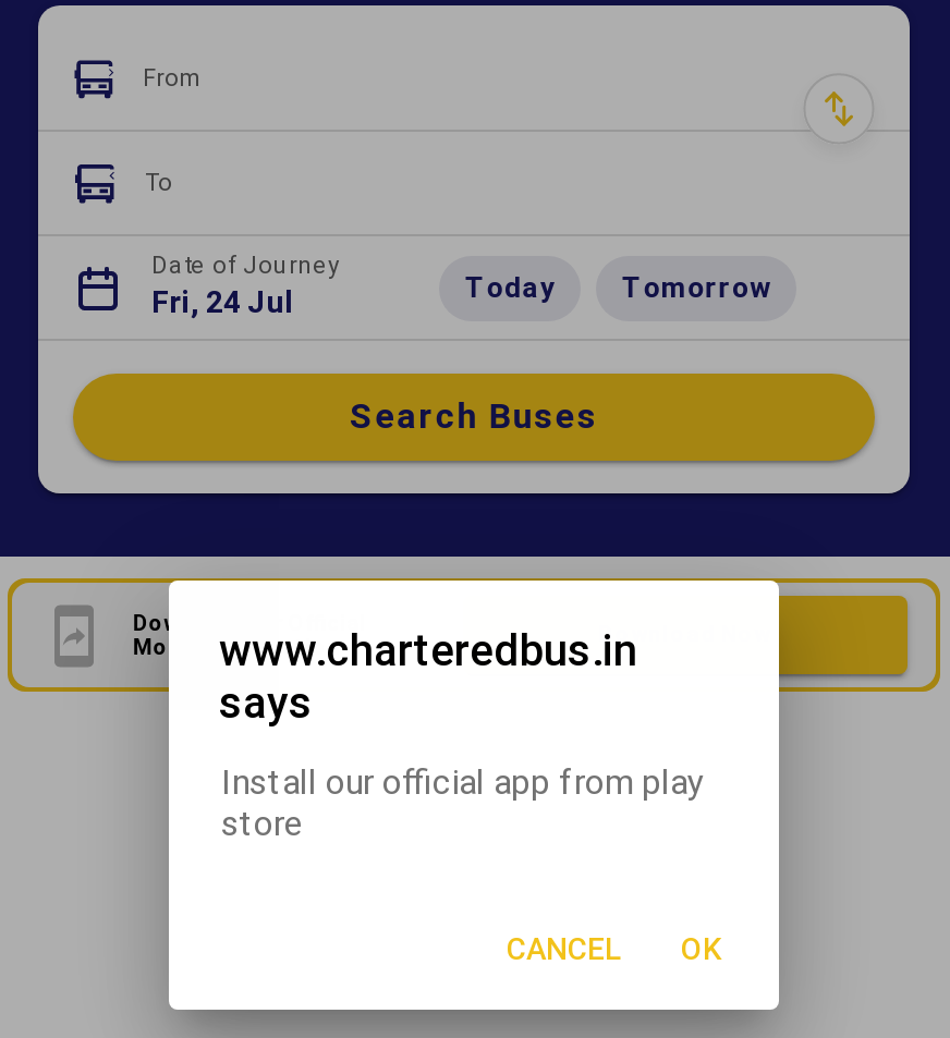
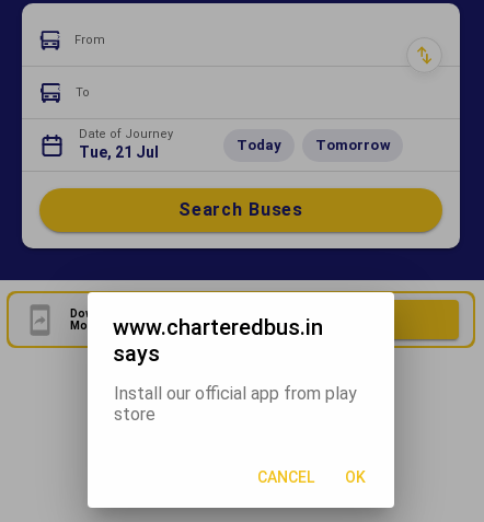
[151,284,293,319] Fri, 24 Jul -> [79,143,159,161] Tue, 21 Jul

